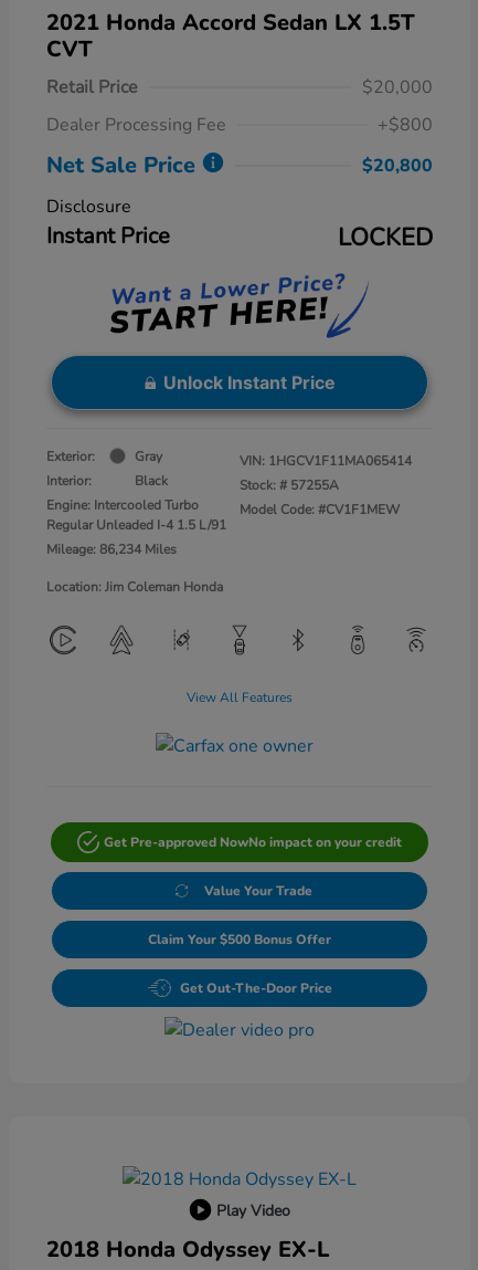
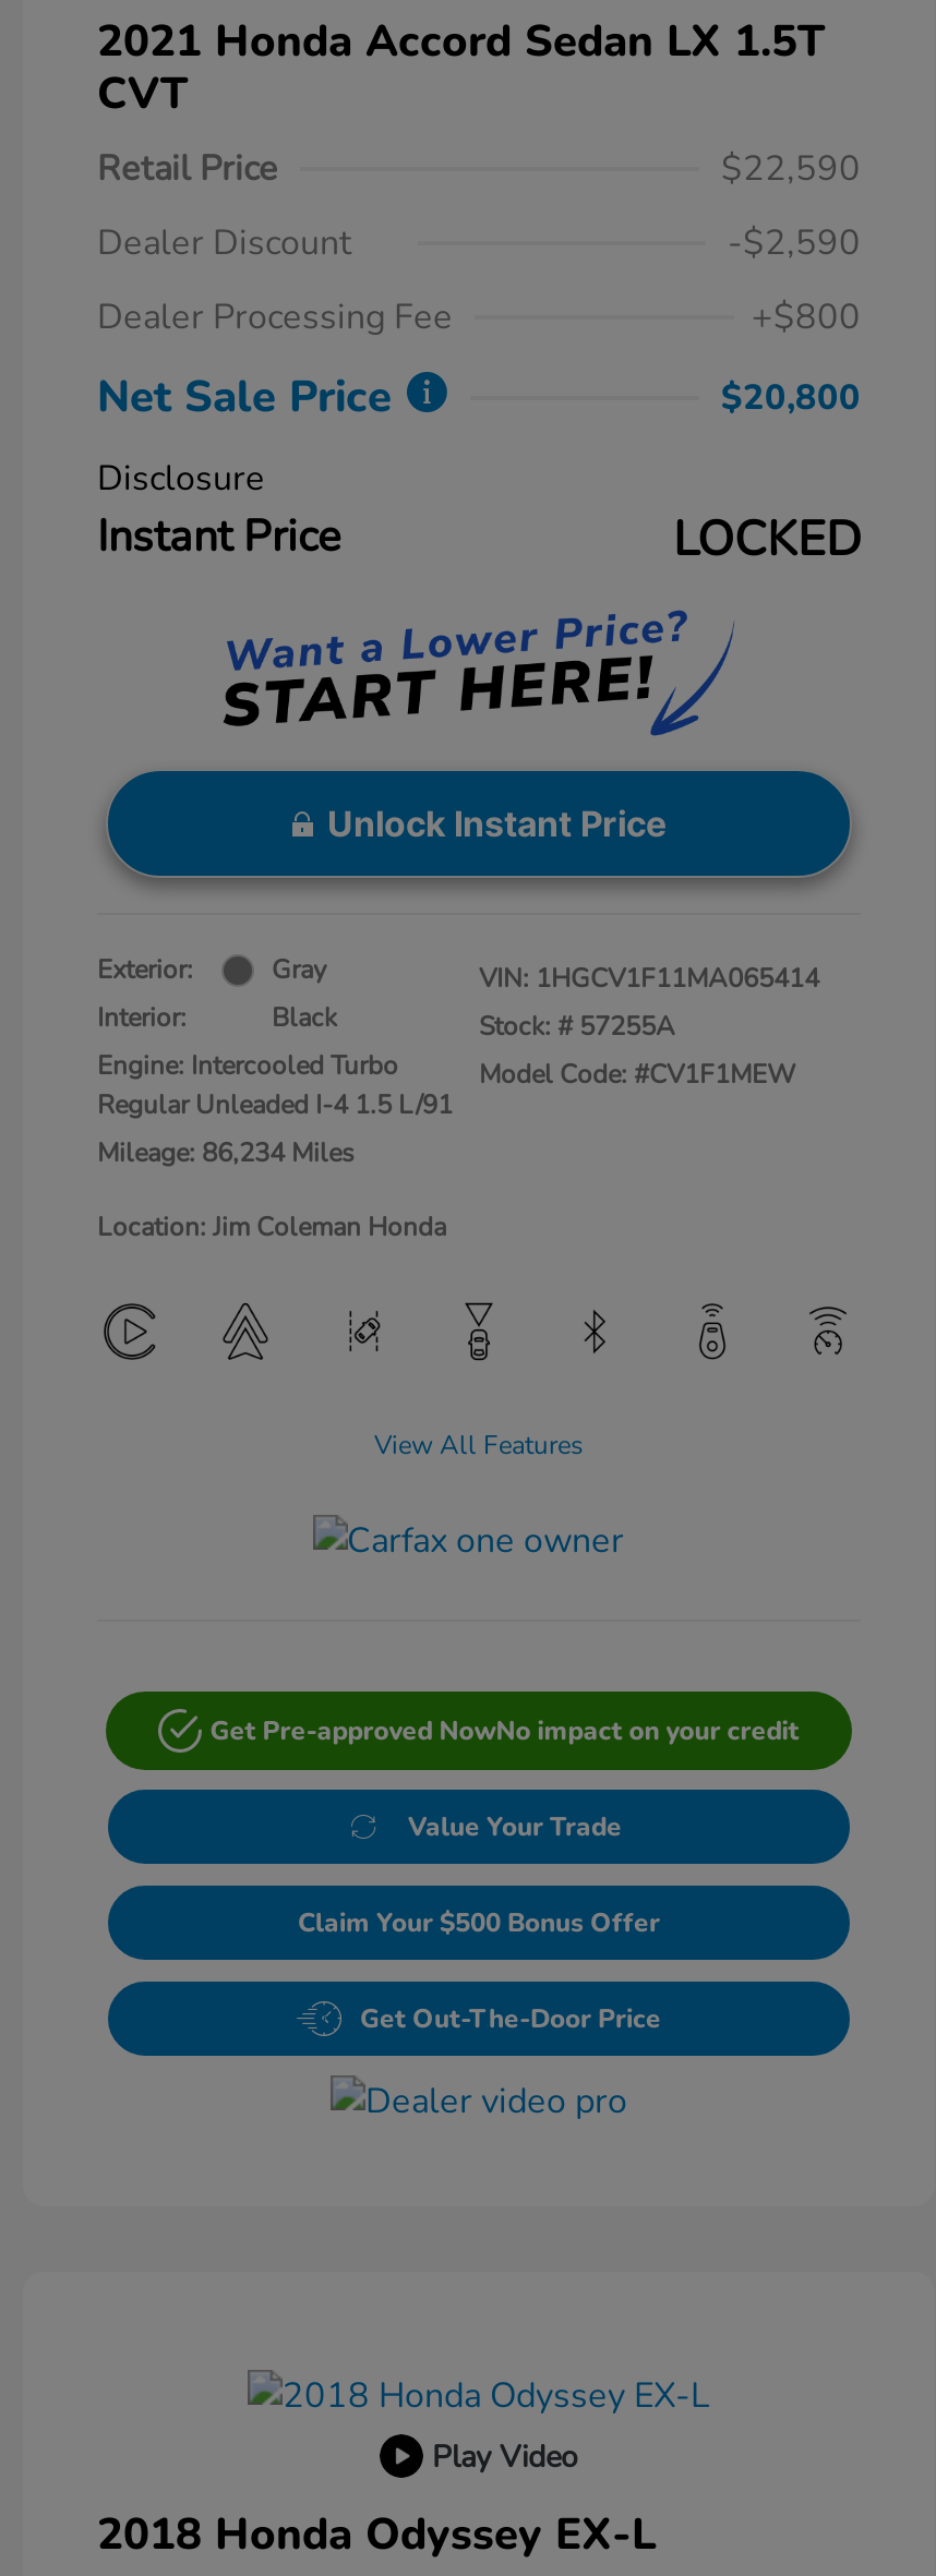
[362,76,433,100] $20,000 -> [97,145,861,267] $22,590 | Dealer Discount | -$2,590

